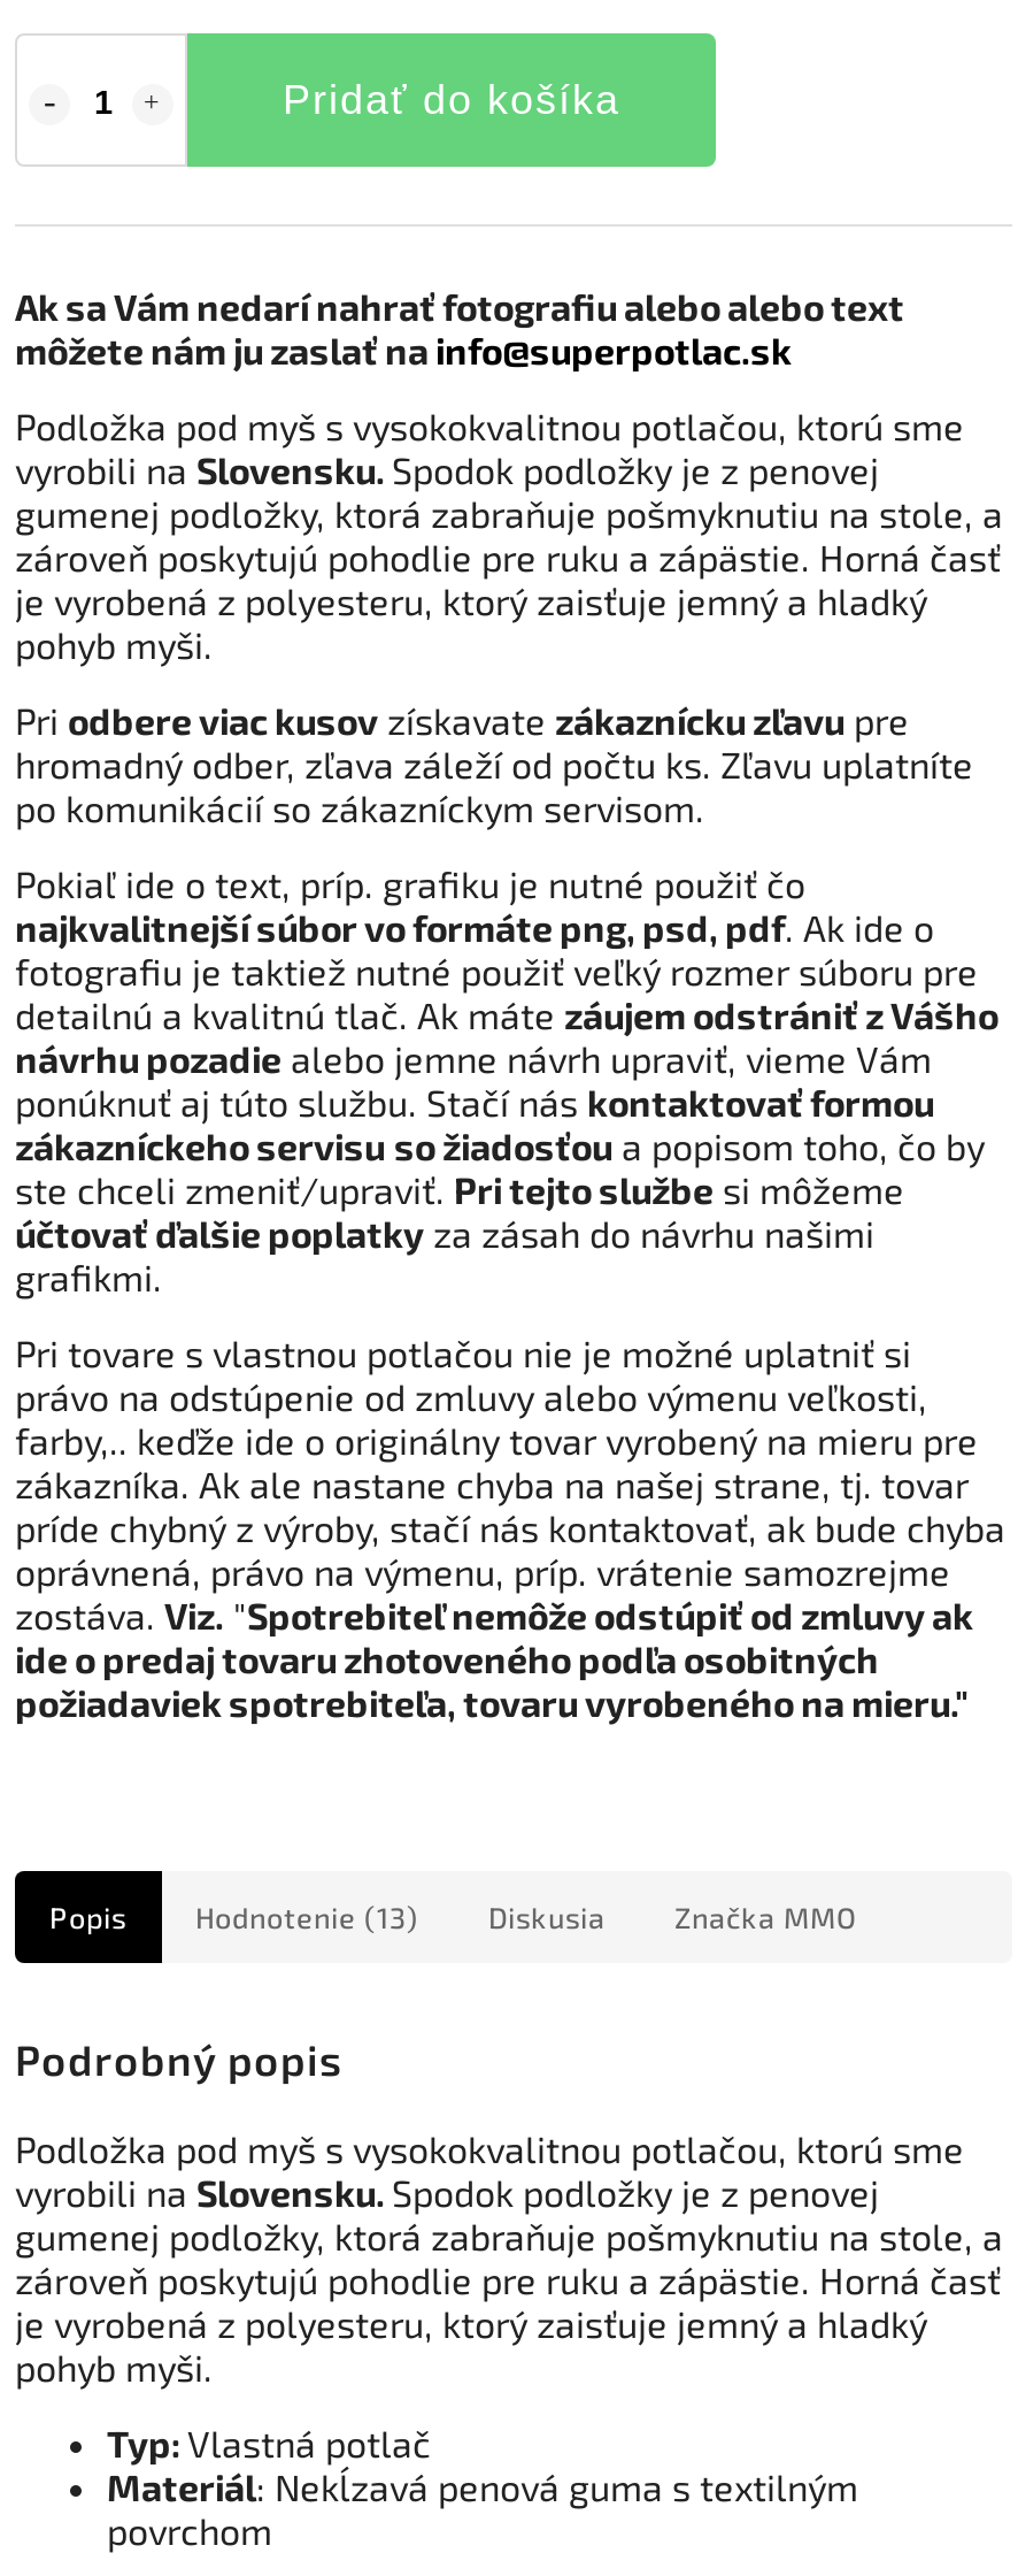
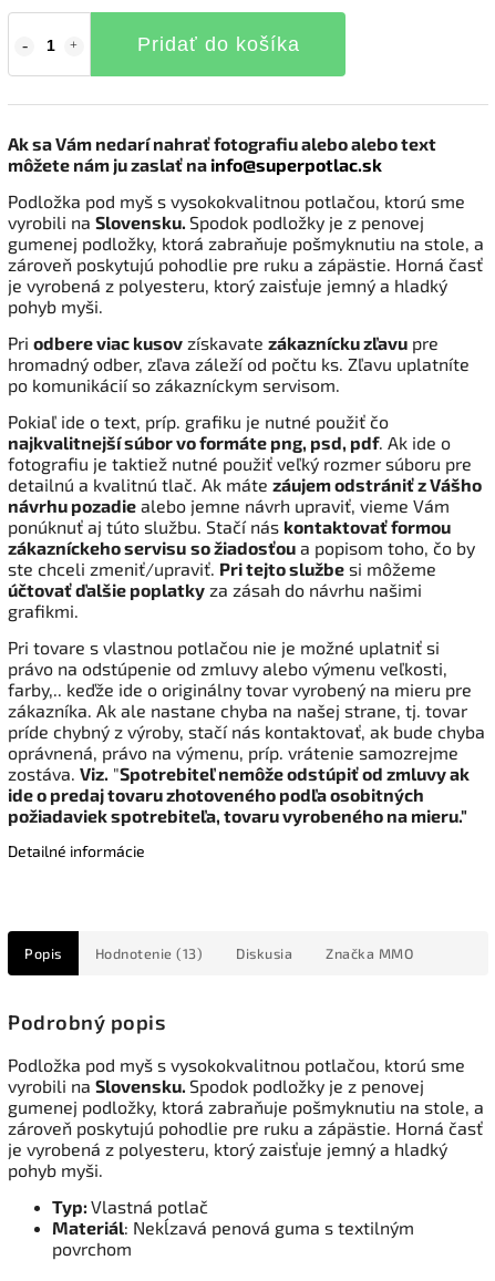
none -> [8,842,145,861] Detailné informácie

